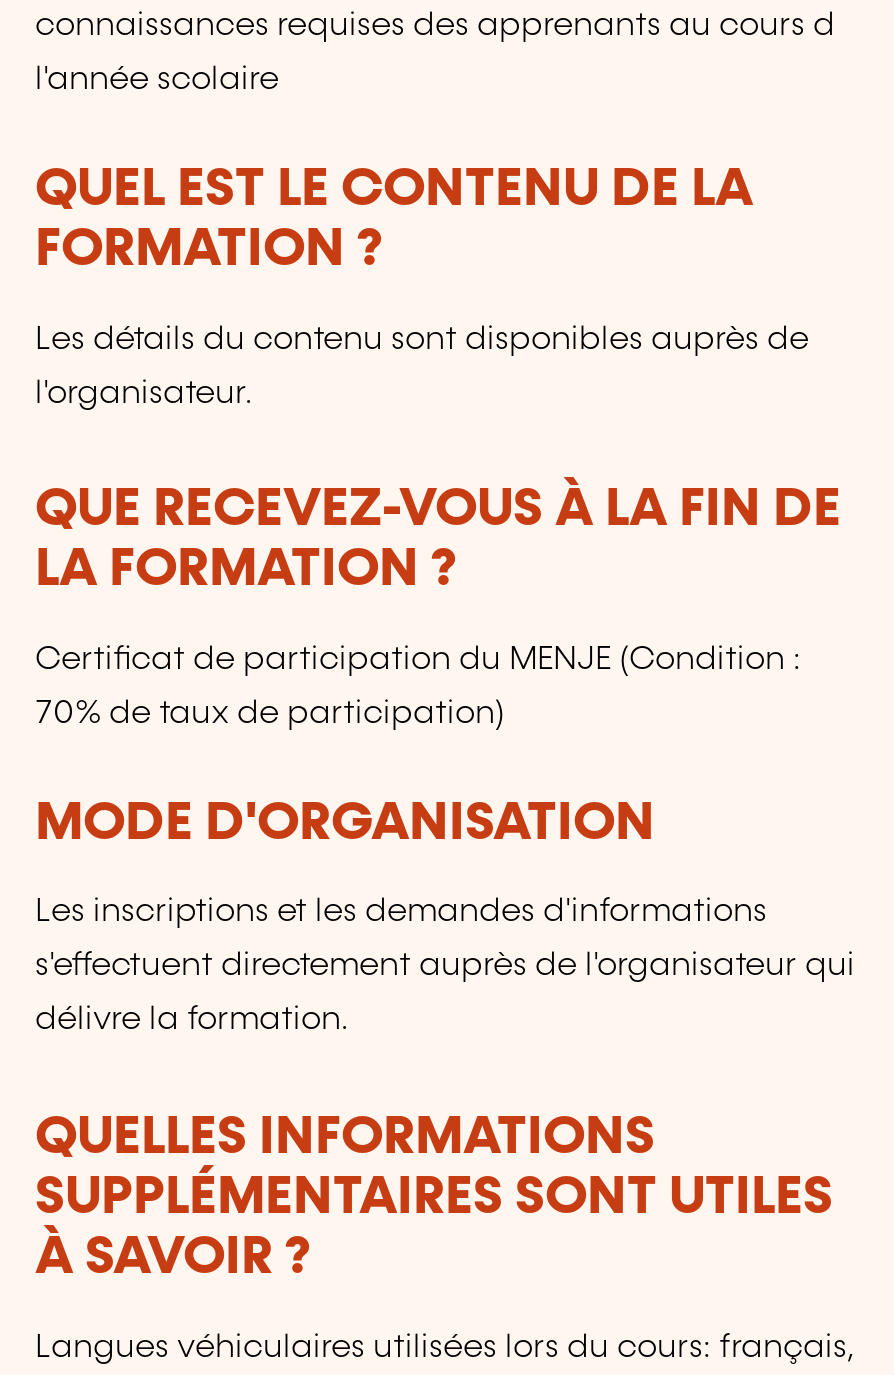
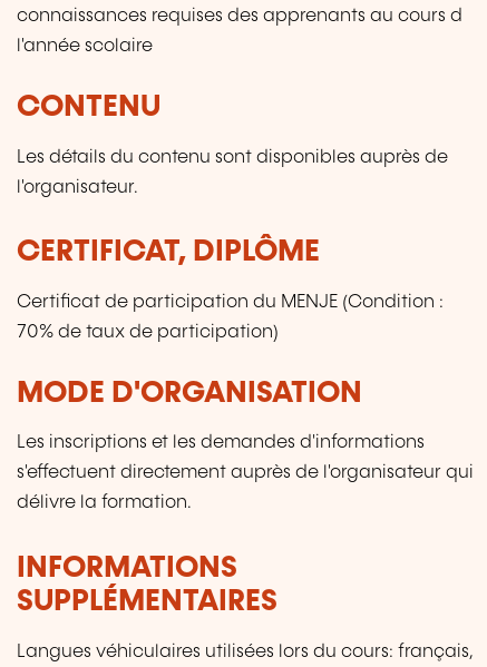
[35,163,753,277] QUEL EST LE CONTENU DE LA | FORMATION ? -> [17,93,160,123] CONTENU
[35,484,841,598] QUE RECEVEZ-VOUS À LA FIN DE | LA FORMATION ? -> [17,238,320,268] CERTIFICAT, DIPLÔME
[35,1111,833,1285] QUELLES INFORMATIONS | SUPPLÉMENTAIRES SONT UTILES | À SAVOIR ? -> [17,554,277,617] INFORMATIONS | SUPPLÉMENTAIRES

